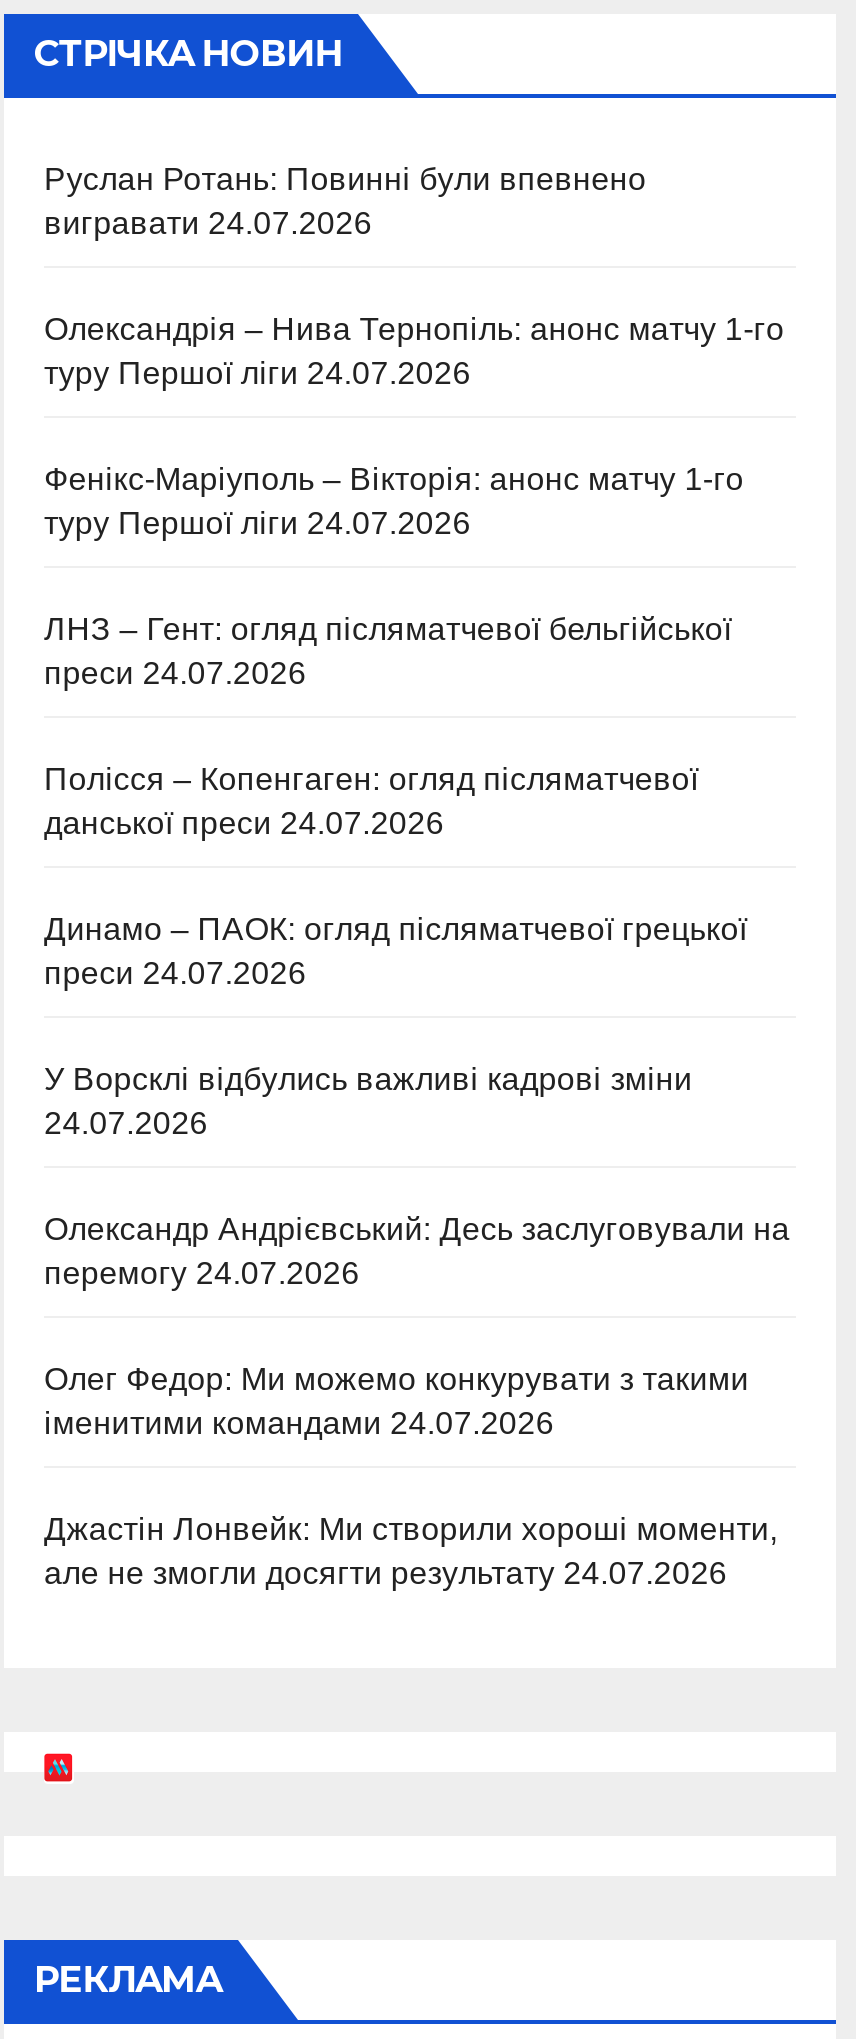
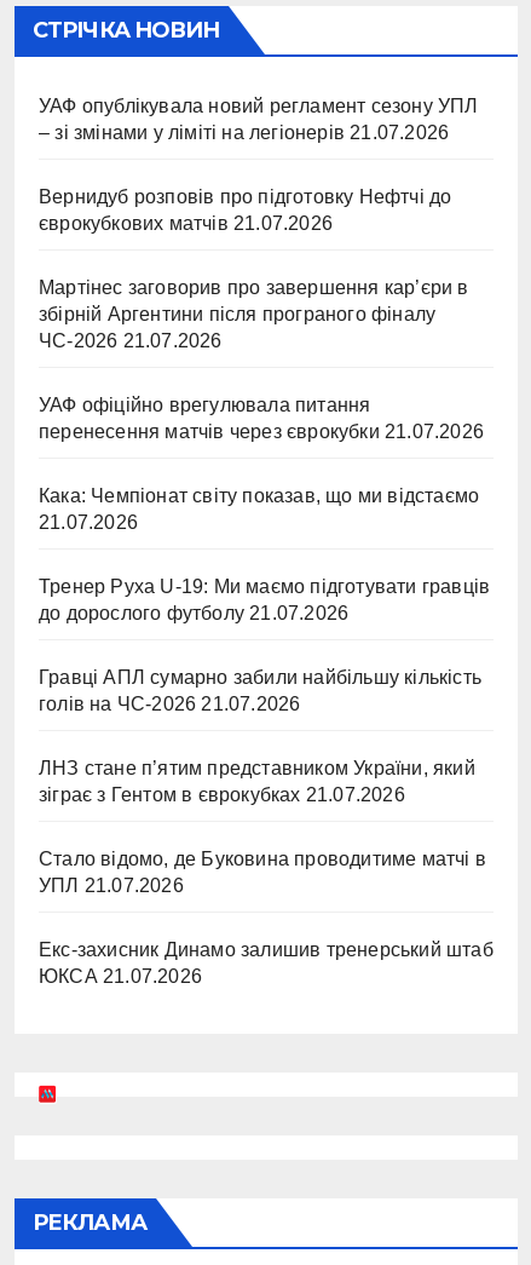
[44,162,646,240] Руслан Ротань: Повинні були впевнено | вигравати 24.07.2026 -> [39,96,479,143] УАФ опублікувала новий регламент сезону УПЛ | – зі змінами у ліміті на легіонерів 21.07.2026
[44,312,784,390] Олександрія – Нива Тернопіль: анонс матчу 1-го | туру Першої ліги 24.07.2026 -> [39,186,452,234] Вернидуб розповів про підготовку Нефтчі до | єврокубкових матчів 21.07.2026
[44,462,744,540] Фенікс-Маріуполь – Вікторія: анонс матчу 1-го | туру Першої ліги 24.07.2026 -> [39,277,469,351] Мартінес заговорив про завершення кар’єри в | збірній Аргентини після програного фіналу | ЧС-2026 21.07.2026
[44,612,732,690] ЛНЗ – Гент: огляд післяматчевої бельгійської | преси 24.07.2026 -> [39,395,484,442] УАФ офіційно врегулювала питання | перенесення матчів через єврокубки 21.07.2026
[44,762,698,840] Полісся – Копенгаген: огляд післяматчевої | данської преси 24.07.2026 -> [39,485,479,533] Кака: Чемпіонат світу показав, що ми відстаємо | 21.07.2026
[44,912,747,990] Динамо – ПАОК: огляд післяматчевої грецької | преси 24.07.2026 -> [39,576,490,623] Тренер Руха U-19: Ми маємо підготувати гравців | до дорослого футболу 21.07.2026
[44,1062,692,1140] У Ворсклі відбулись важливі кадрові зміни | 24.07.2026 -> [39,667,481,714] Гравці АПЛ сумарно забили найбільшу кількість | голів на ЧС-2026 21.07.2026
[44,1212,790,1290] Олександр Андрієвський: Десь заслуговували на | перемогу 24.07.2026 -> [39,758,475,805] ЛНЗ стане п’ятим представником України, який | зіграє з Гентом в єврокубках 21.07.2026
[44,1362,749,1440] Олег Федор: Ми можемо конкурувати з такими | іменитими командами 24.07.2026 -> [39,849,486,896] Стало відомо, де Буковина проводитиме матчі в | УПЛ 21.07.2026
[44,1512,778,1590] Джастін Лонвейк: Ми створили хороші моменти, | але не змогли досягти результату 24.07.2026 -> [39,939,493,987] Екс-захисник Динамо залишив тренерський штаб | ЮКСА 21.07.2026

